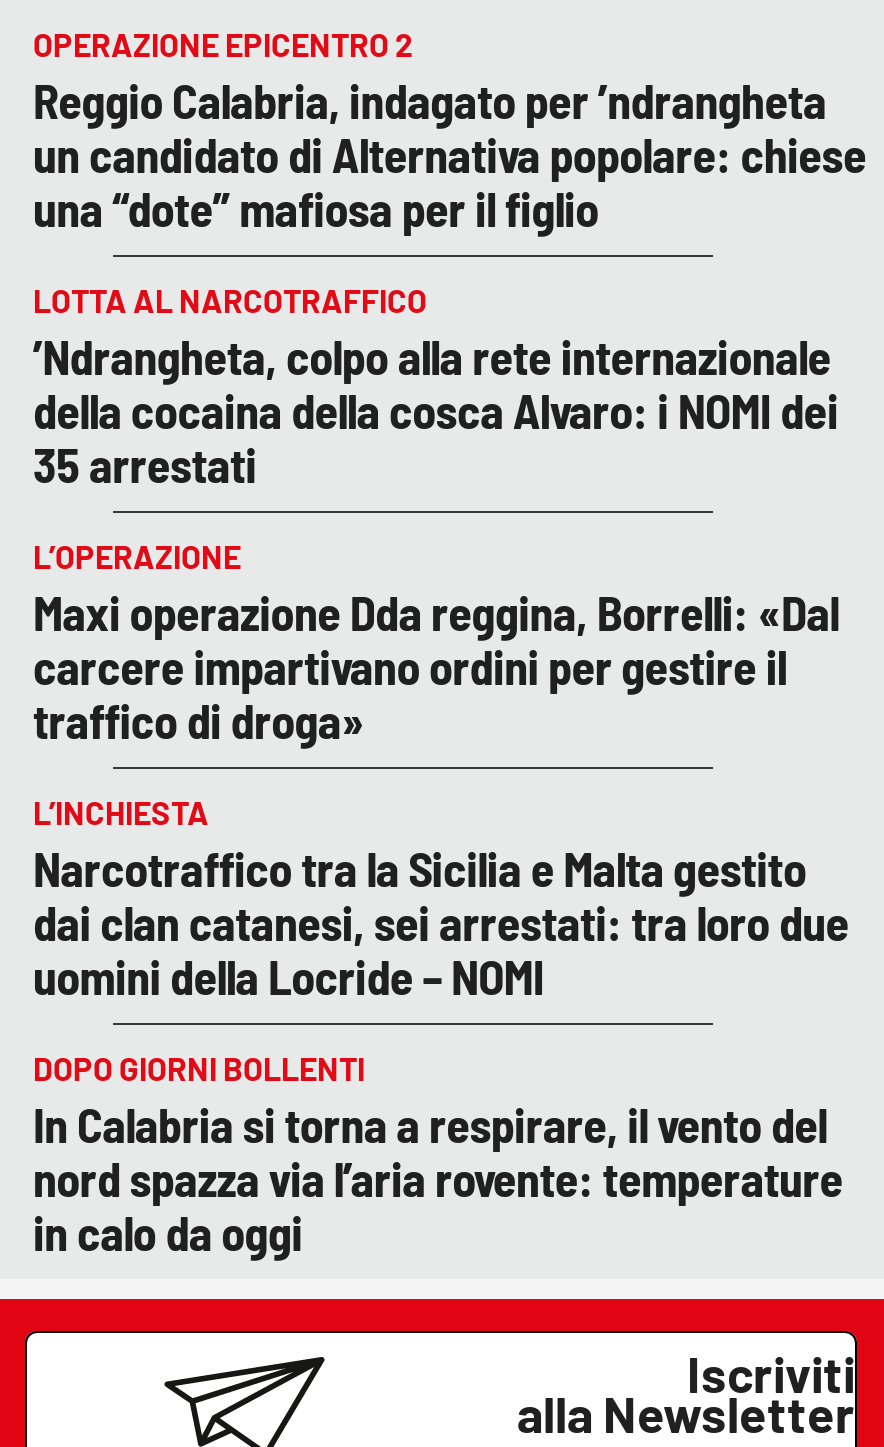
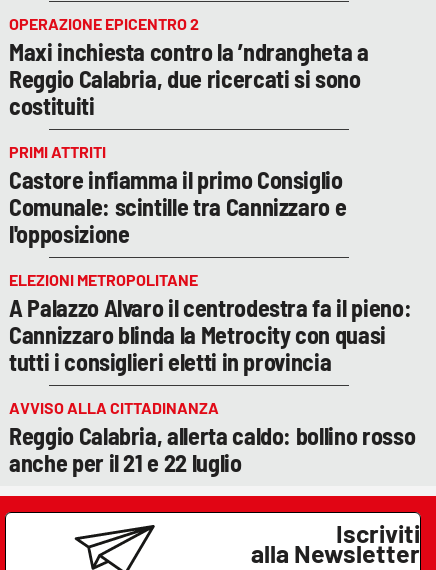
[33,70,866,1260] Reggio Calabria, indagato per ’ndrangheta | un candidato di Alternativa popolare: chiese | una “dote” mafiosa per il figlio | LOTTA AL NARCOTRAFFICO | ’Ndrangheta, colpo alla rete internazionale | della cocaina della cosca Alvaro: i NOMI dei | 35 arrestati | L’OPERAZIONE | Maxi operazione Dda reggina, Borrelli: «Dal | carcere impartivano ordini per gestire il | traffico di droga» | L’INCHIESTA | Narcotraffico tra la Sicilia e Malta gestito | dai clan catanesi, sei arrestati: tra loro due | uomini della Locride – NOMI | DOPO GIORNI BOLLENTI | In Calabria si torna a respirare, il vento del | nord spazza via l’aria rovente: temperature | in calo da oggi -> [9,37,415,477] Maxi inchiesta contro la ’ndrangheta a | Reggio Calabria, due ricercati si sono | costituiti | PRIMI ATTRITI | Castore infiamma il primo Consiglio | Comunale: scintille tra Cannizzaro e | l'opposizione | ELEZIONI METROPOLITANE | A Palazzo Alvaro il centrodestra fa il pieno: | Cannizzaro blinda la Metrocity con quasi | tutti i consiglieri eletti in provincia | AVVISO ALLA CITTADINANZA | Reggio Calabria, allerta caldo: bollino rosso | anche per il 21 e 22 luglio

